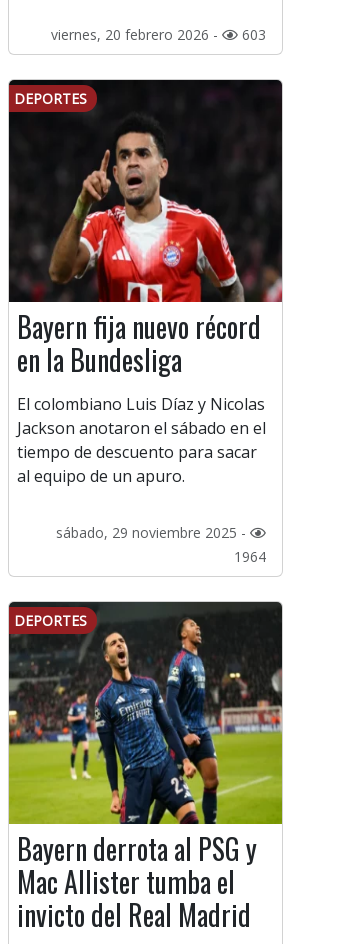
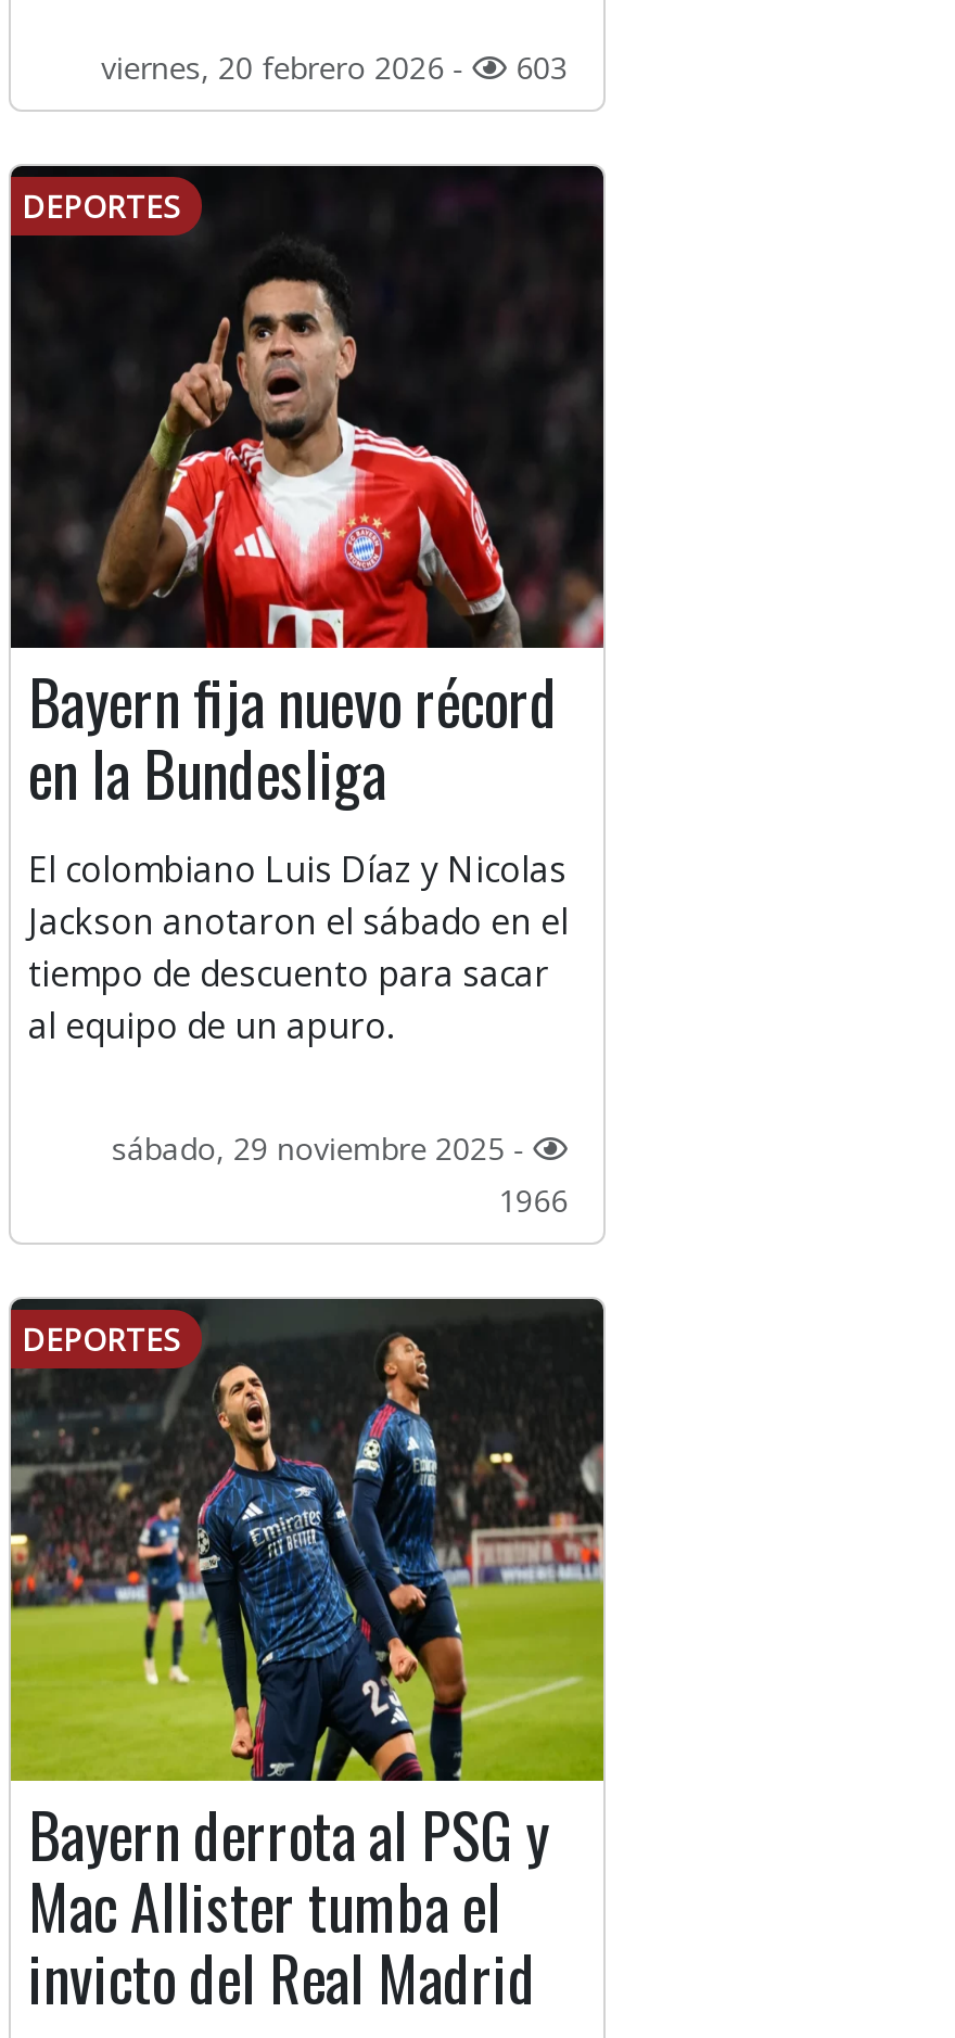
[234,547,266,566] 1964 -> [499,1180,568,1221] 1966

